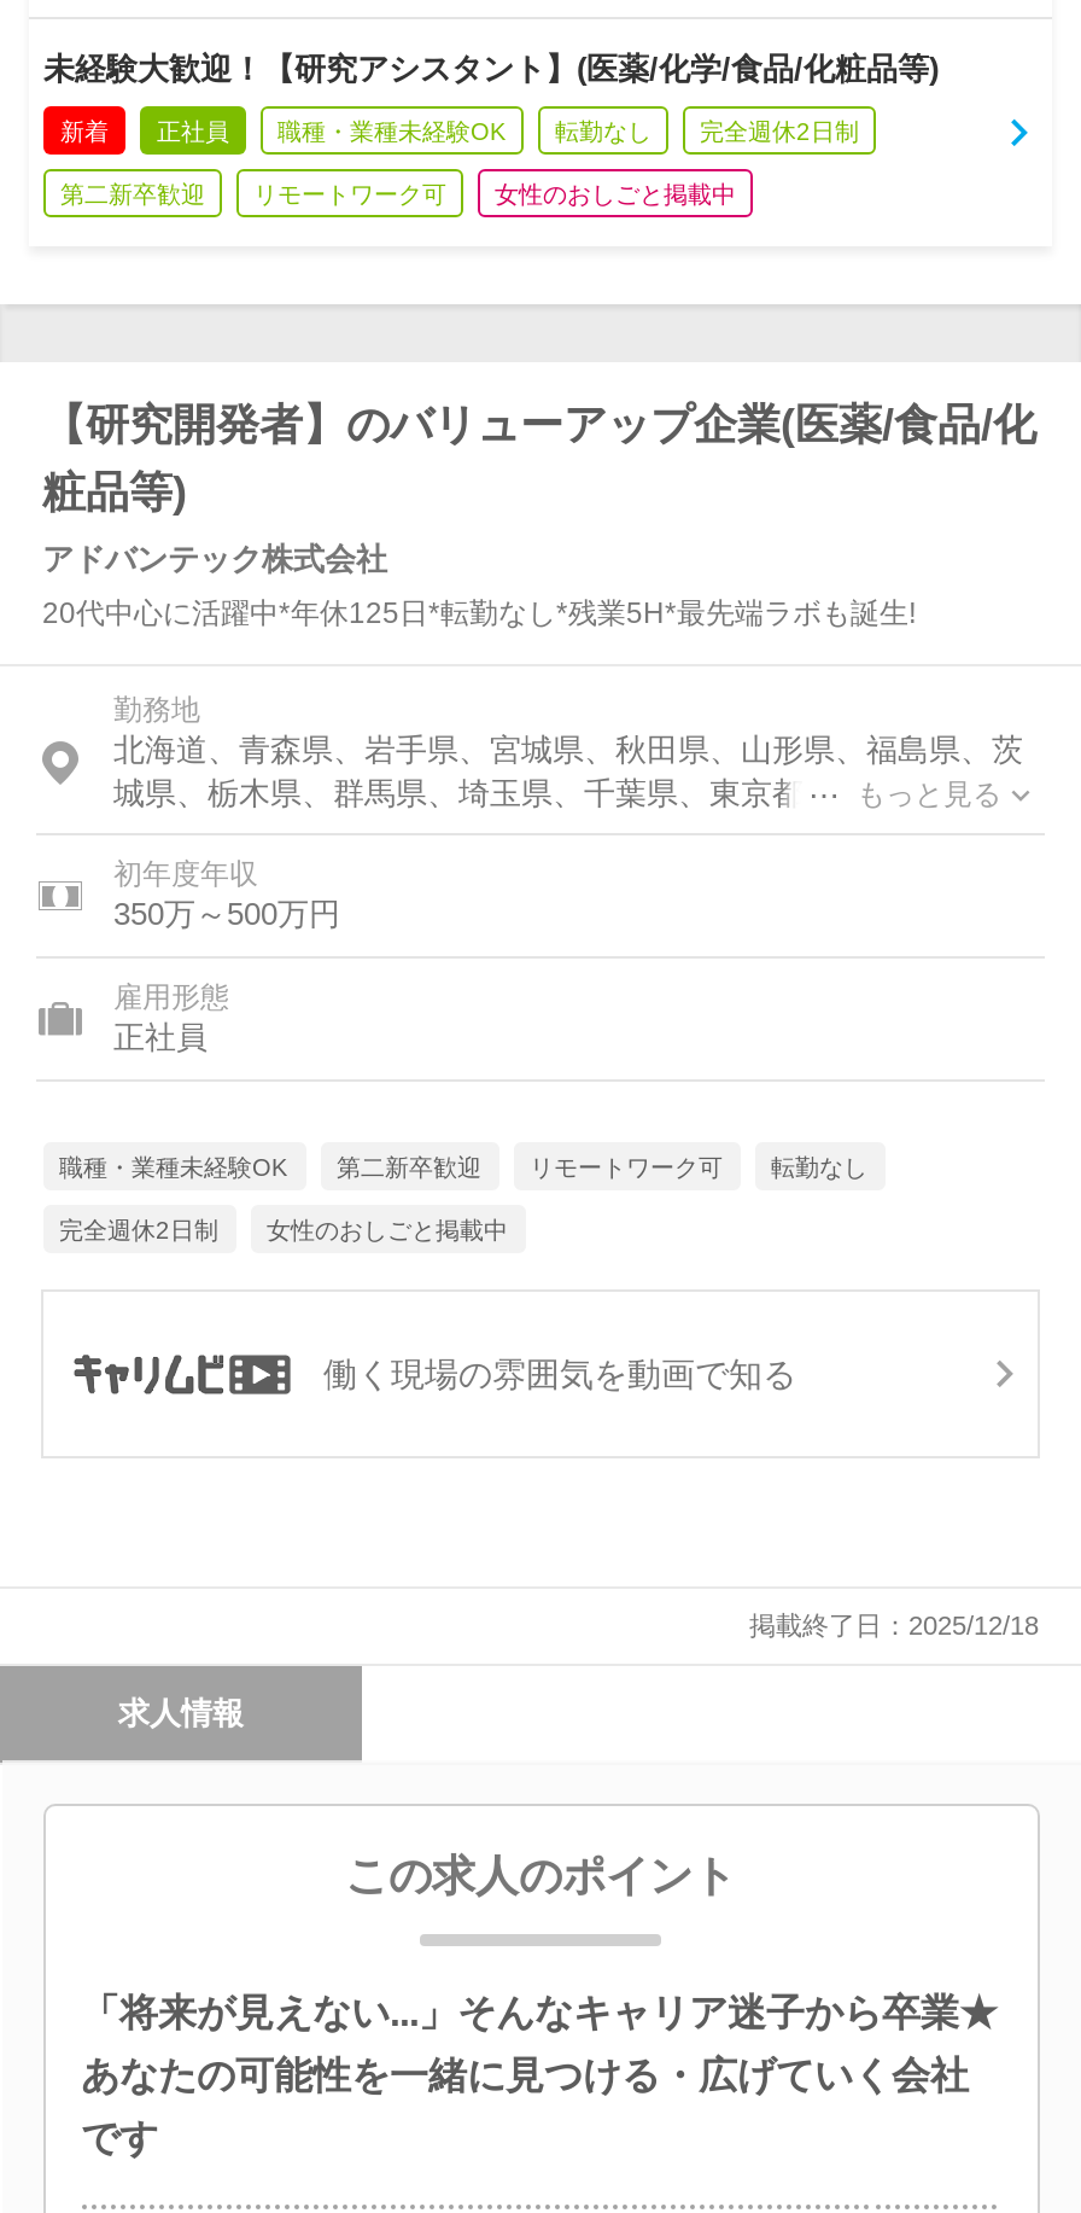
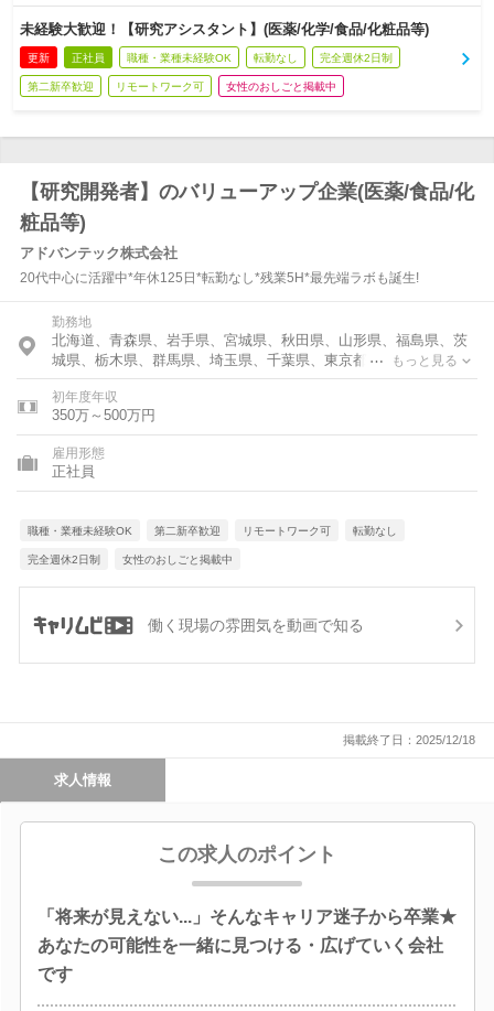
[60,118,109,145] 新着 -> [28,52,50,64] 更新

